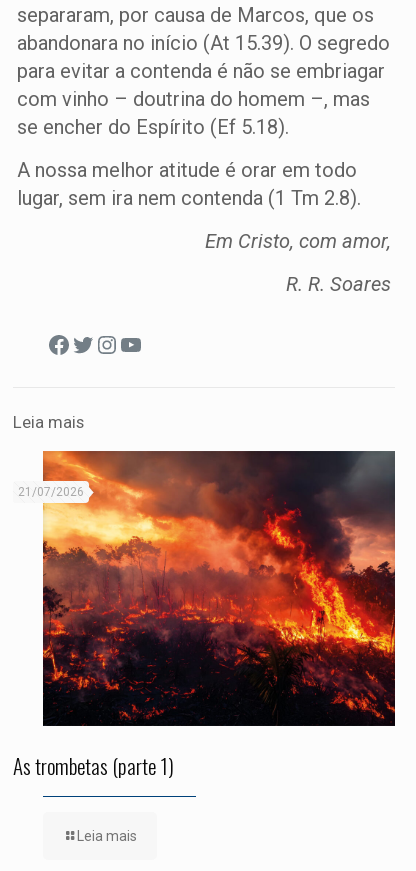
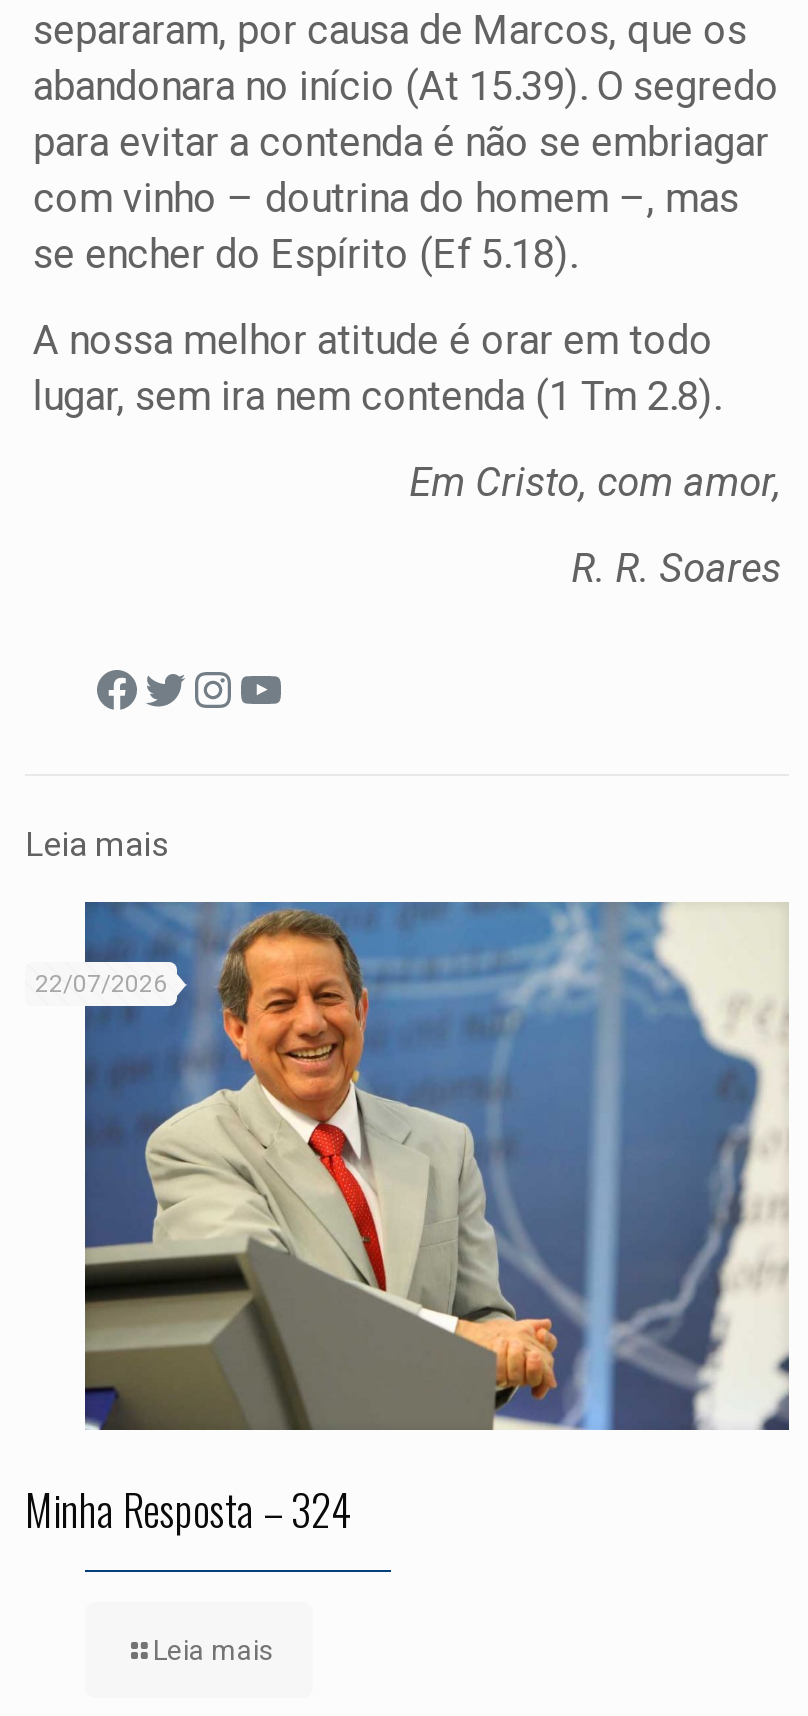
[18,450,396,727] [image] | 21/07/2026 -> [35,900,791,1432] [image] | 22/07/2026
[13,750,174,781] As trombetas (parte 1) -> [25,1478,351,1540] Minha Resposta – 324

